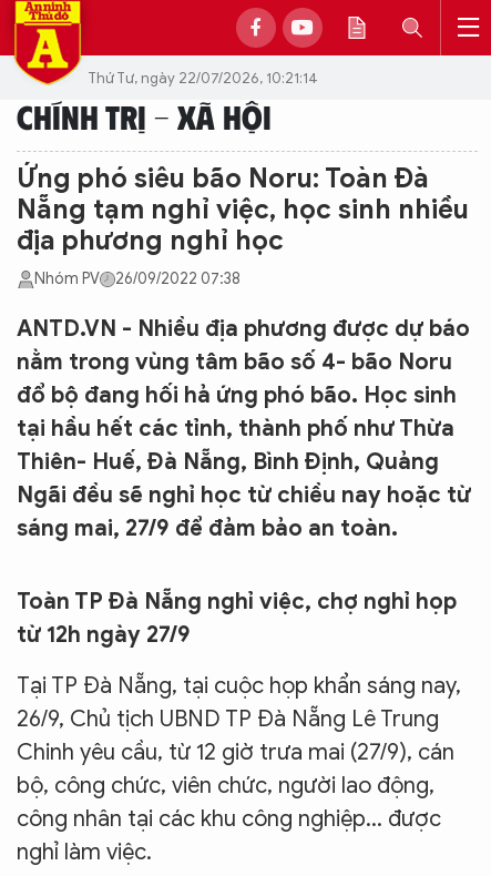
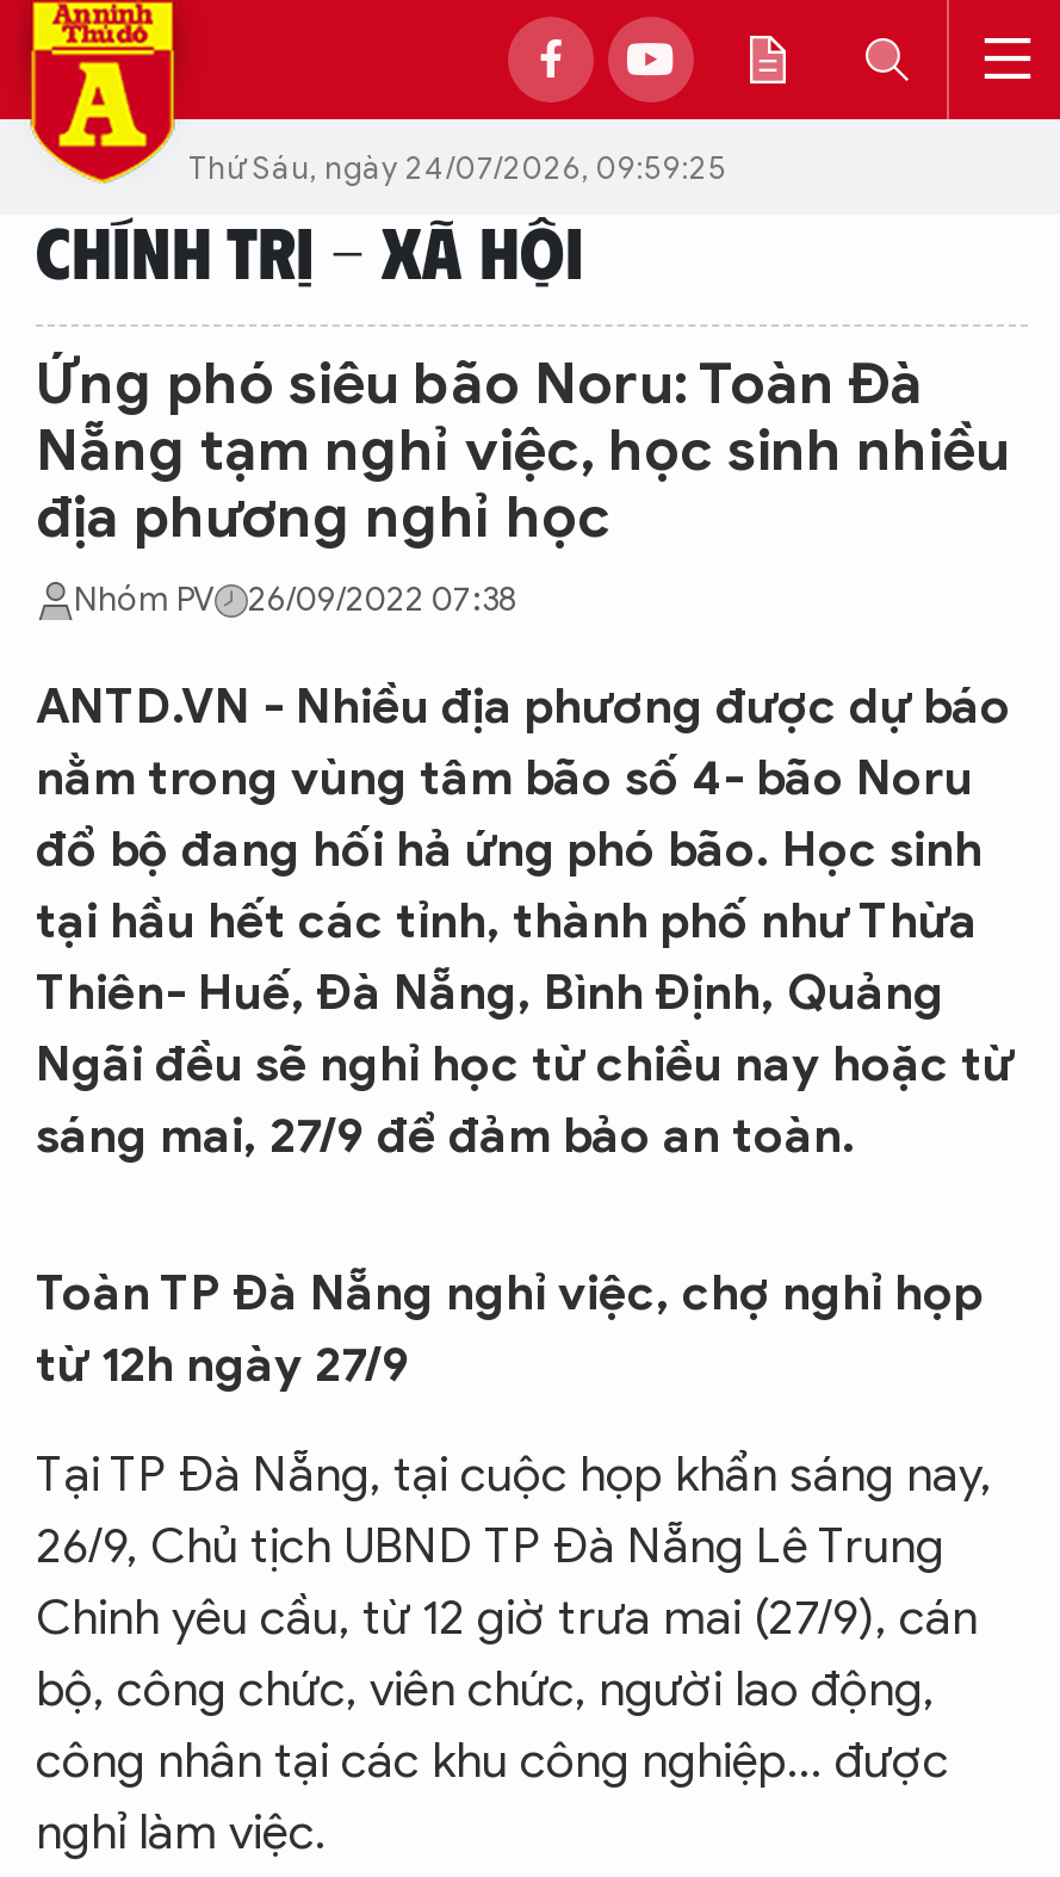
[88,68,318,87] Thứ Tư, ngày 22/07/2026, 10:21:14 -> [188,147,727,187] Thứ Sáu, ngày 24/07/2026, 09:59:25

